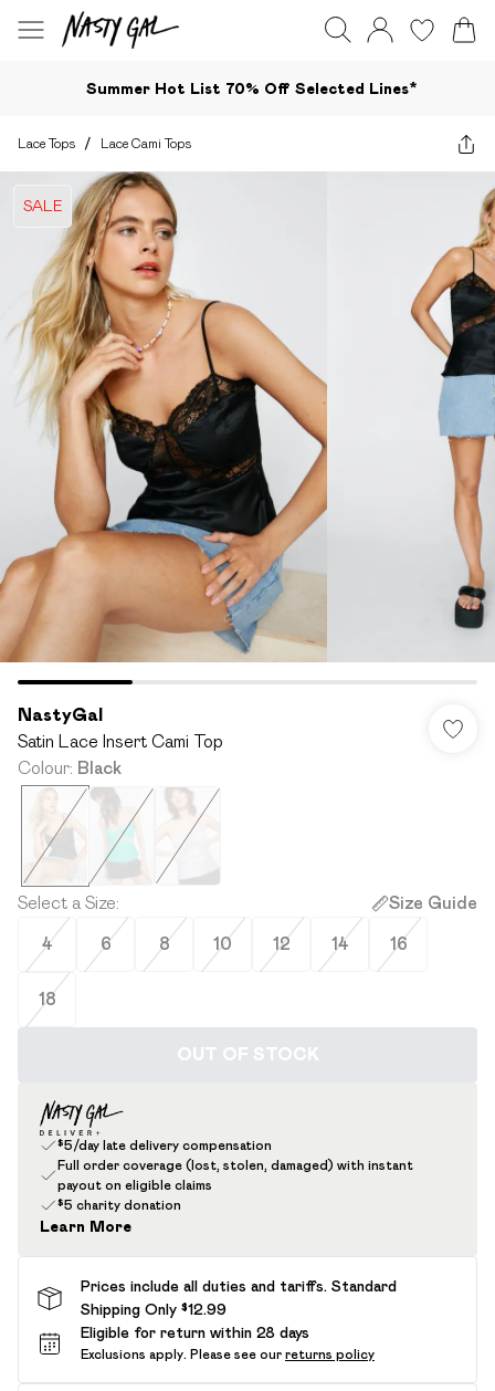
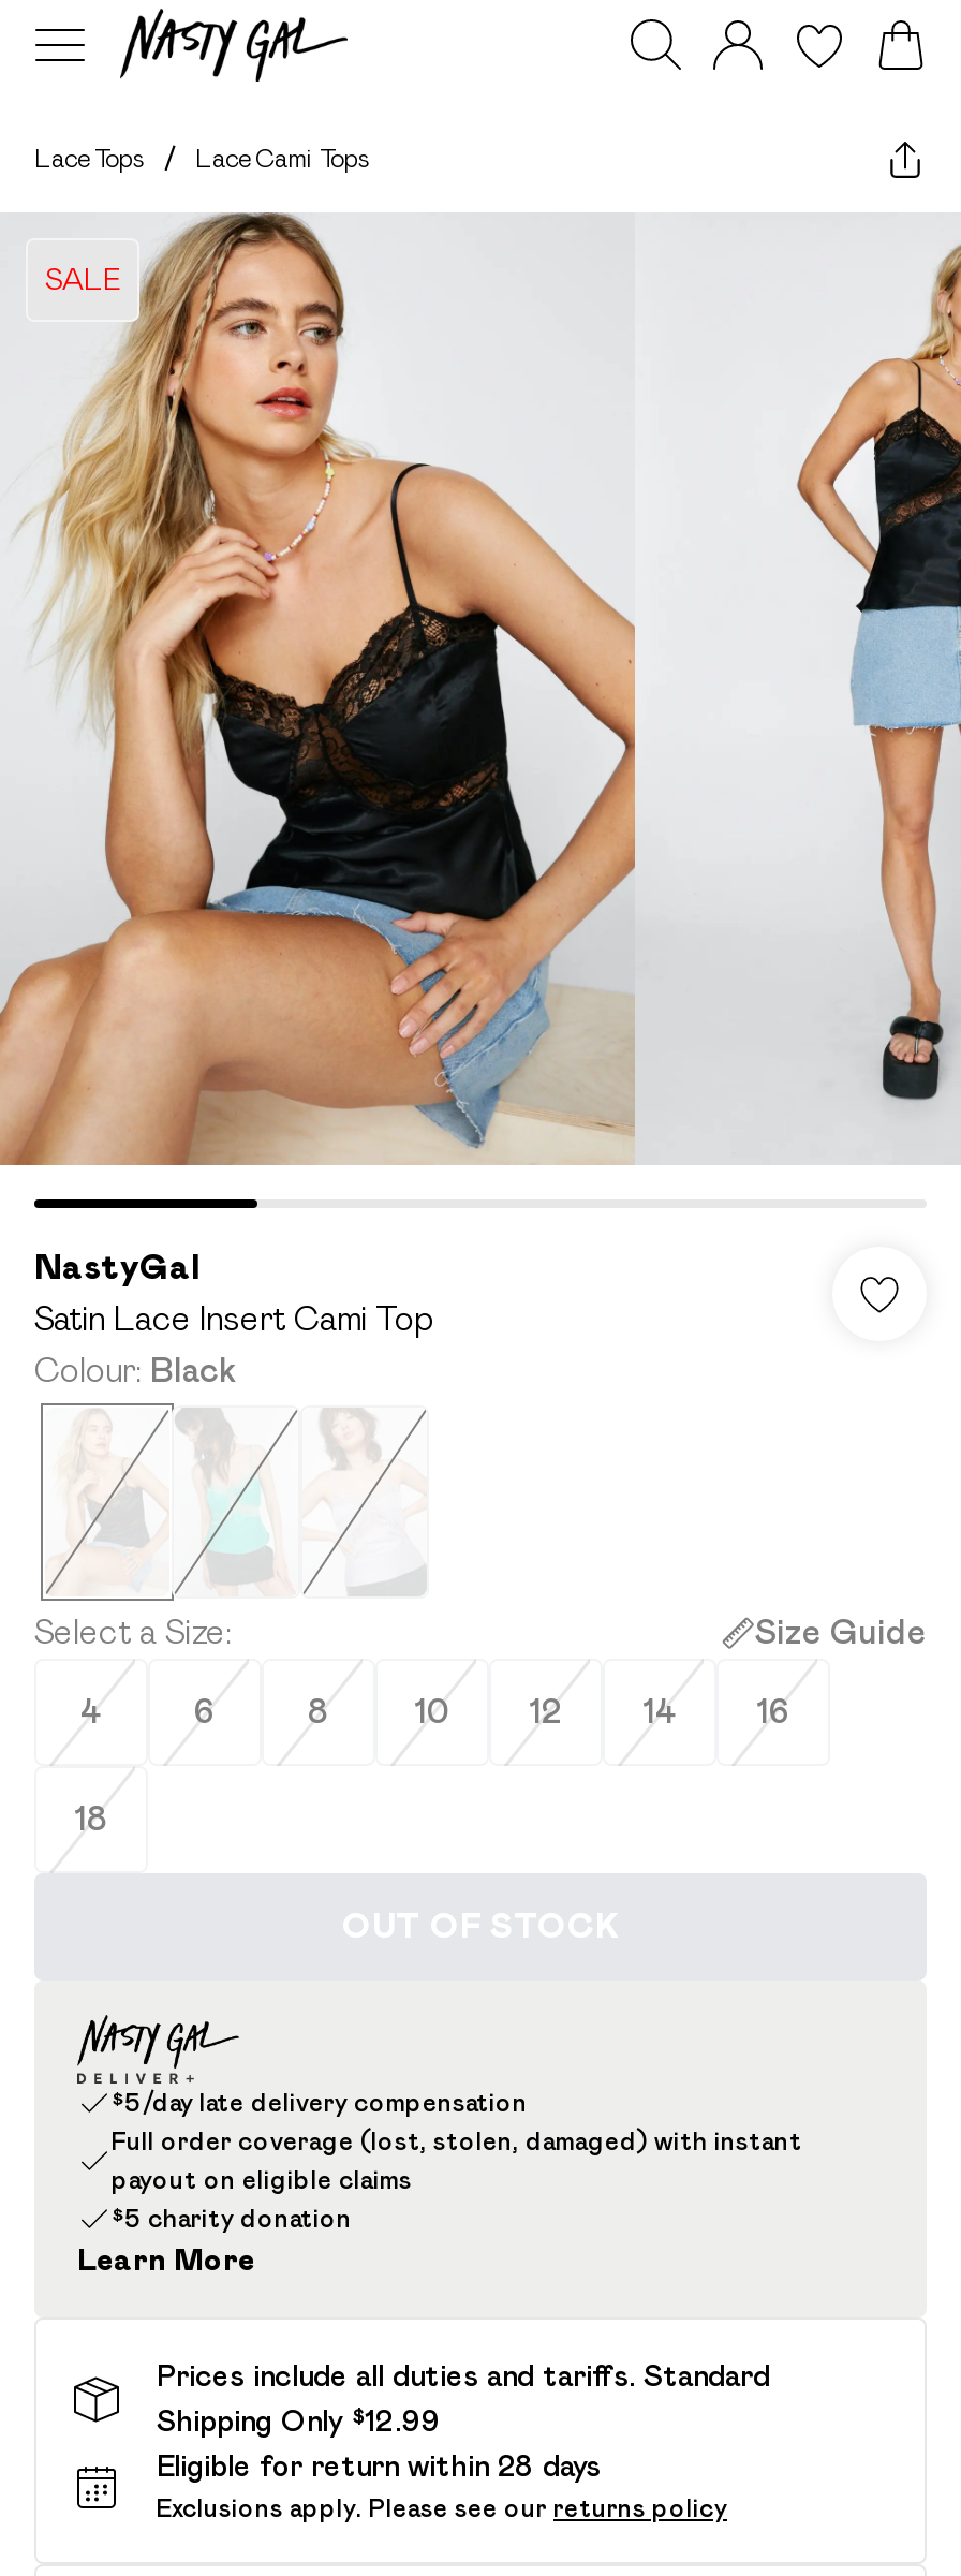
[86,79,418,97] Summer Hot List 70% Off Selected Lines* -> none

